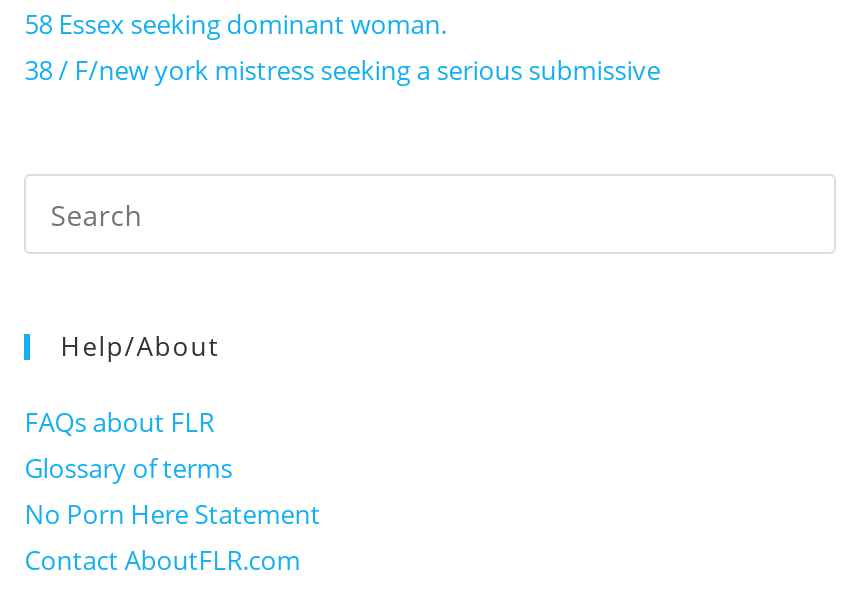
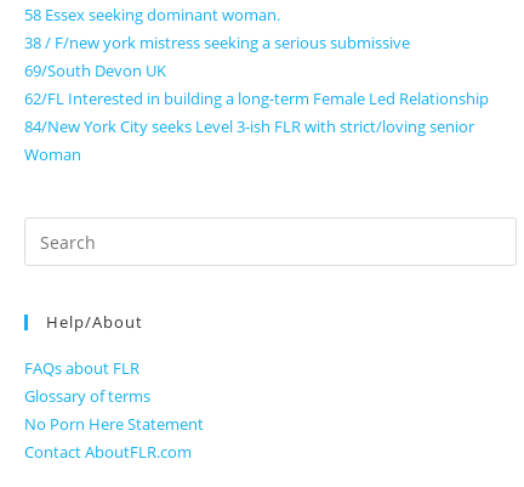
none -> [25,60,489,166] 69/South Devon UK | 62/FL Interested in building a long-term Female Led Relationship | 84/New York City seeks Level 3-ish FLR with strict/loving senior | Woman

